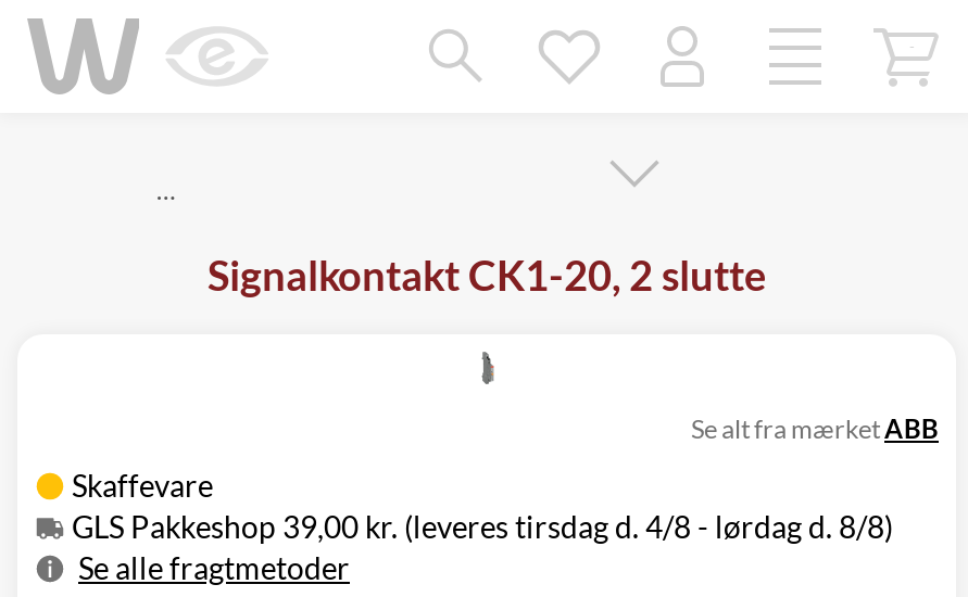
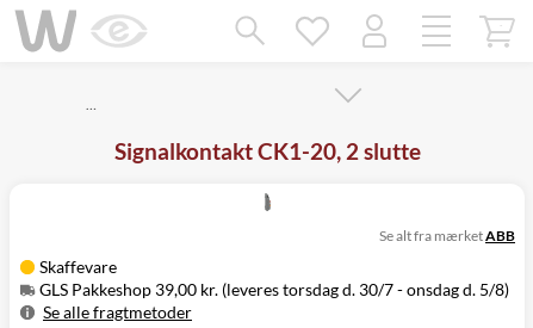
[65,508,893,545] GLS Pakkeshop 39,00 kr. (leveres tirsdag d. 4/8 - lørdag d. 8/8) -> [36,279,509,299] GLS Pakkeshop 39,00 kr. (leveres torsdag d. 30/7 - onsdag d. 5/8)

